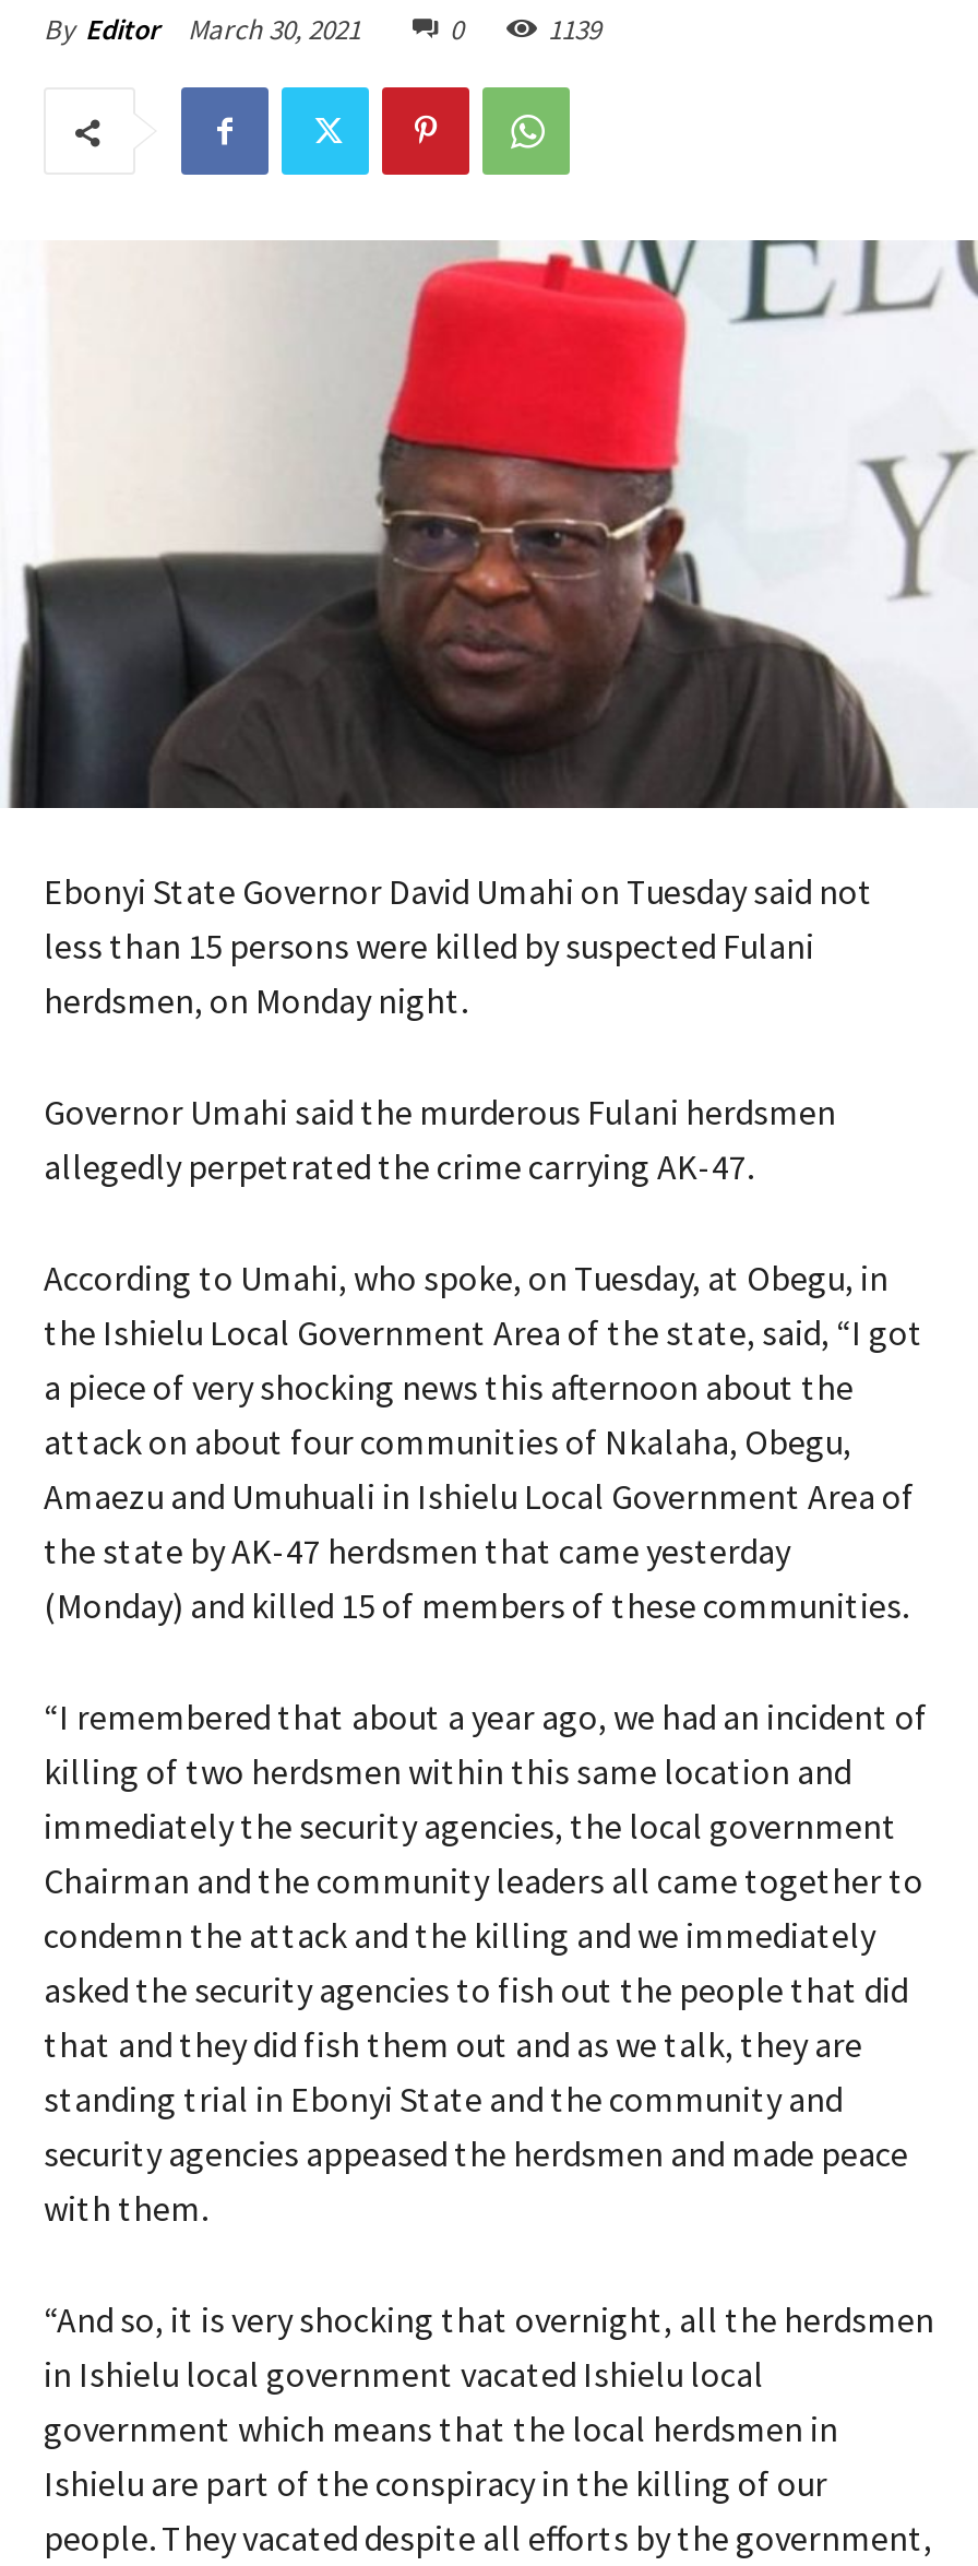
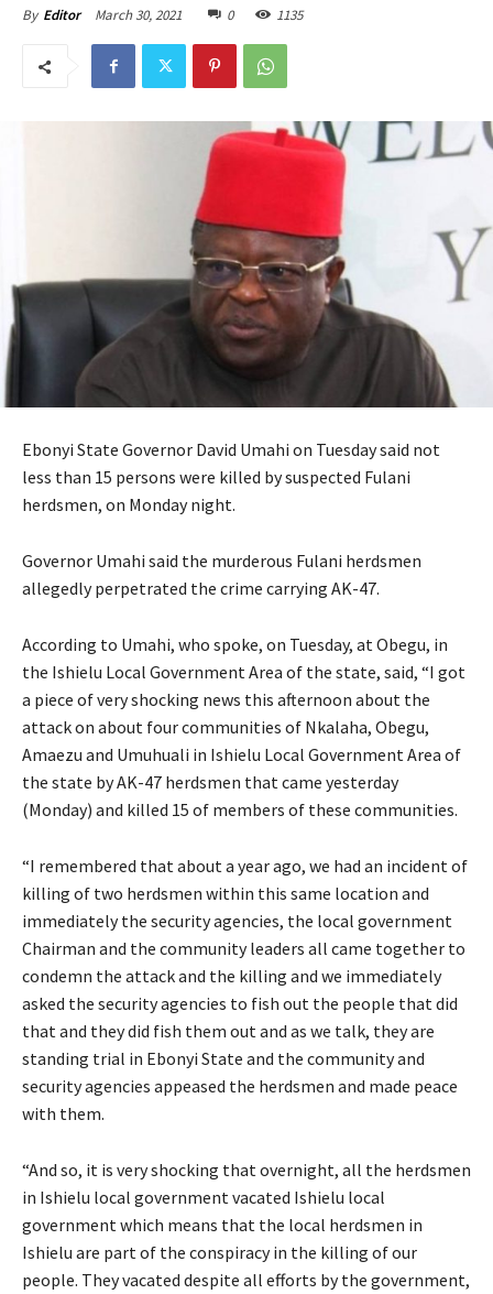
[548,11,600,48] 1139 -> [276,5,303,24] 1135

